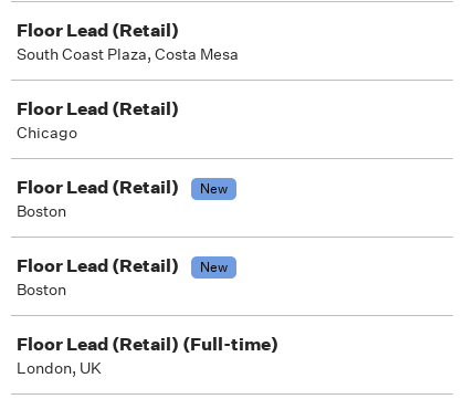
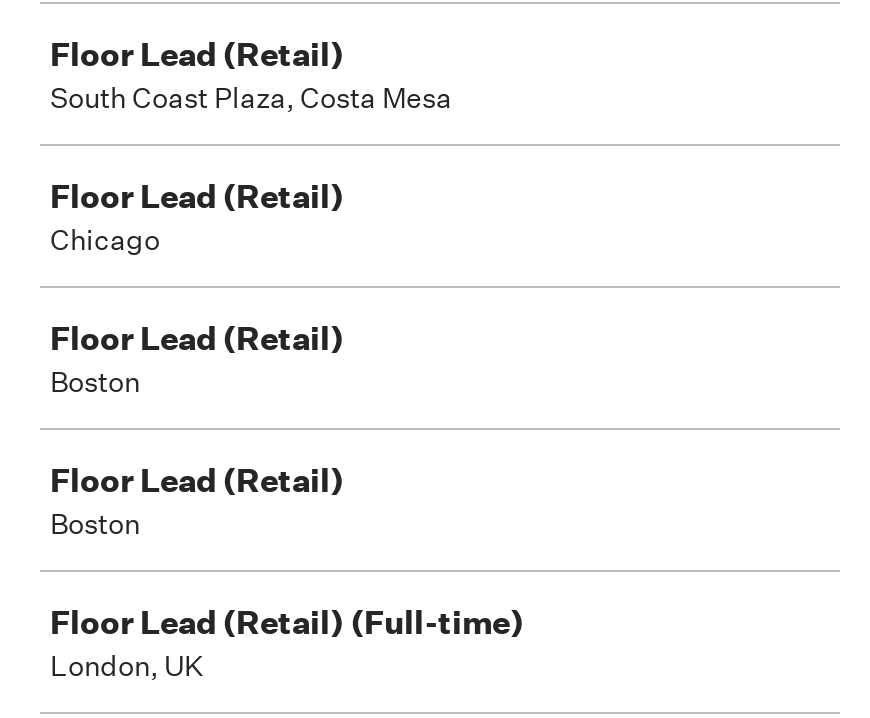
[200,179,228,198] New -> none
[200,258,228,276] New -> none

